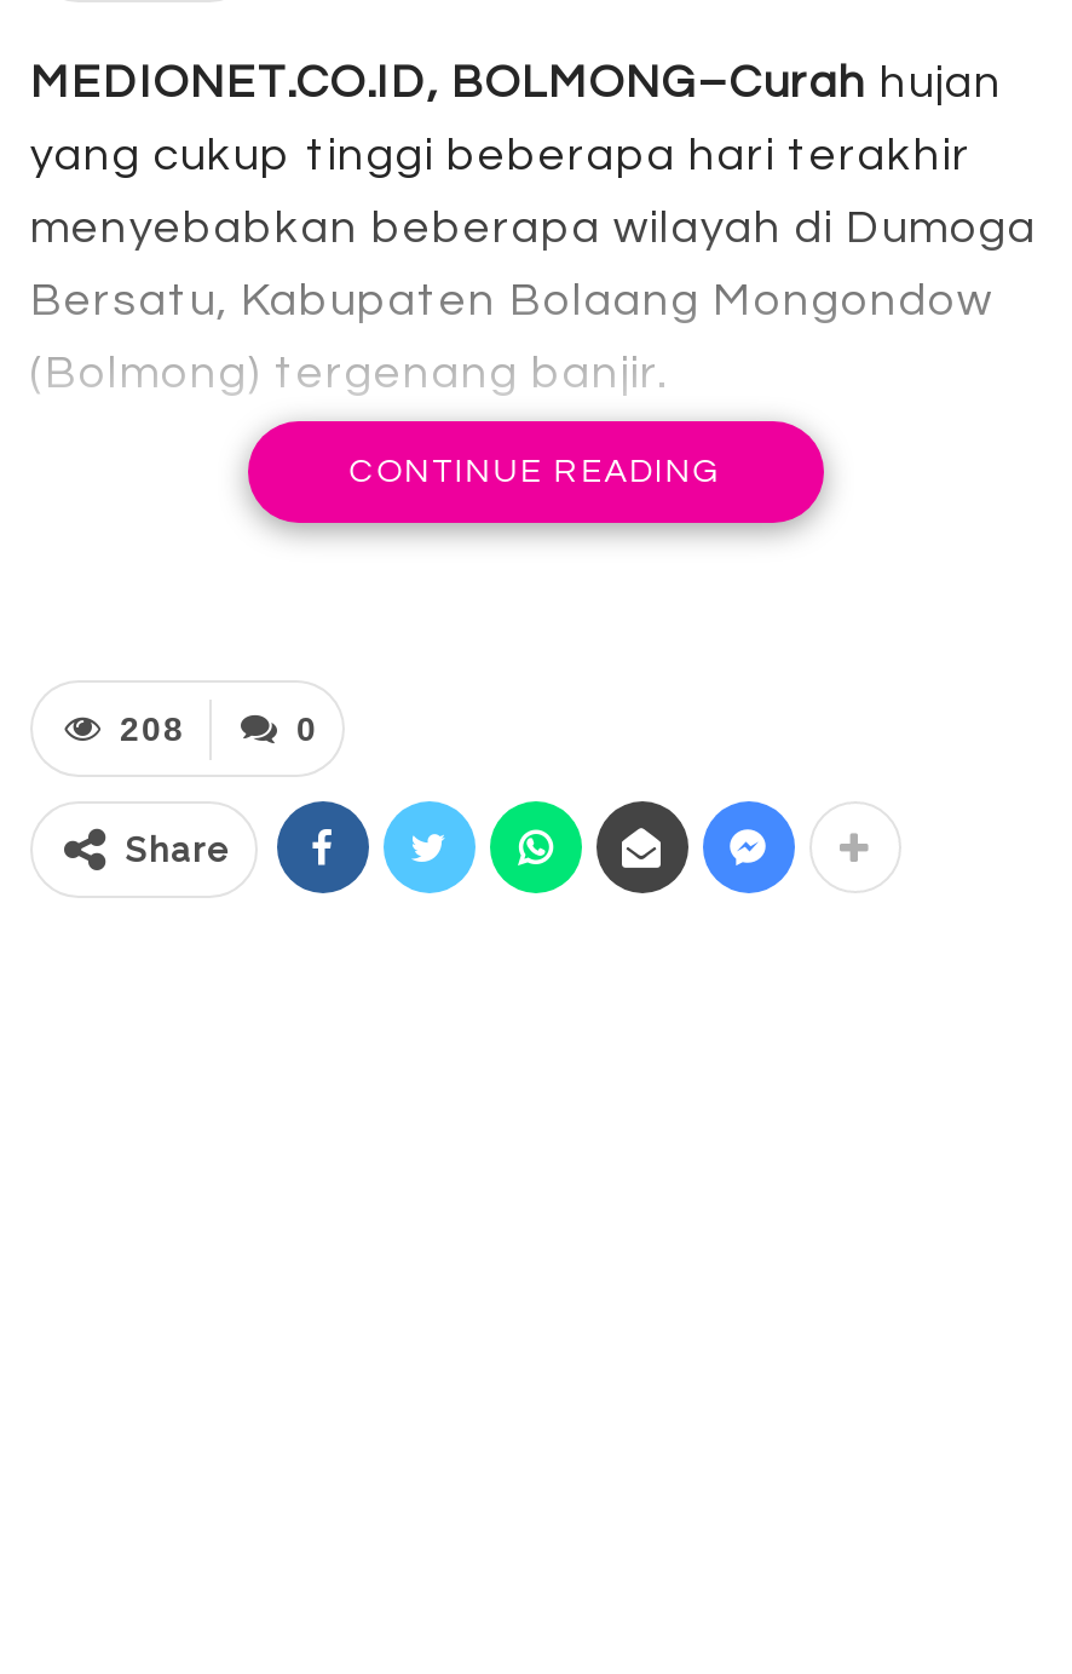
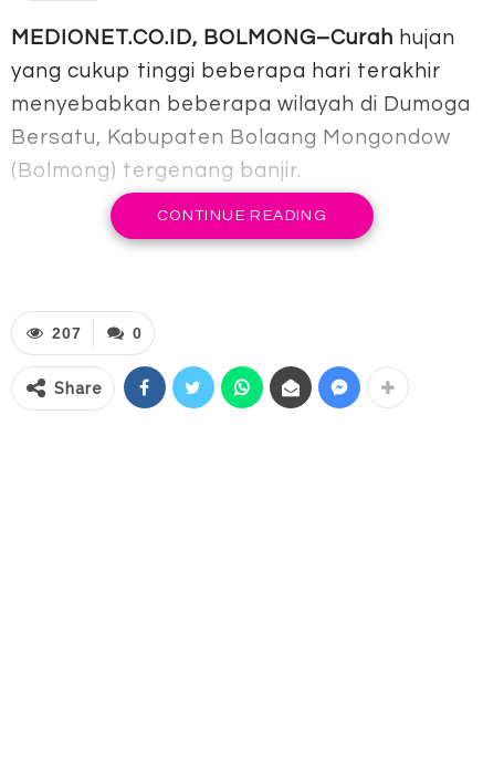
[120,710,185,748] 208 -> [52,324,82,342] 207

